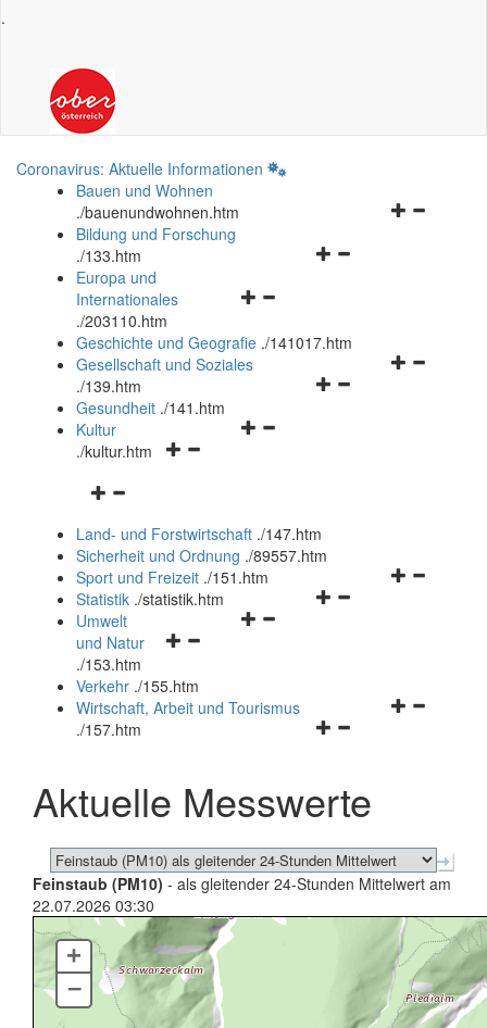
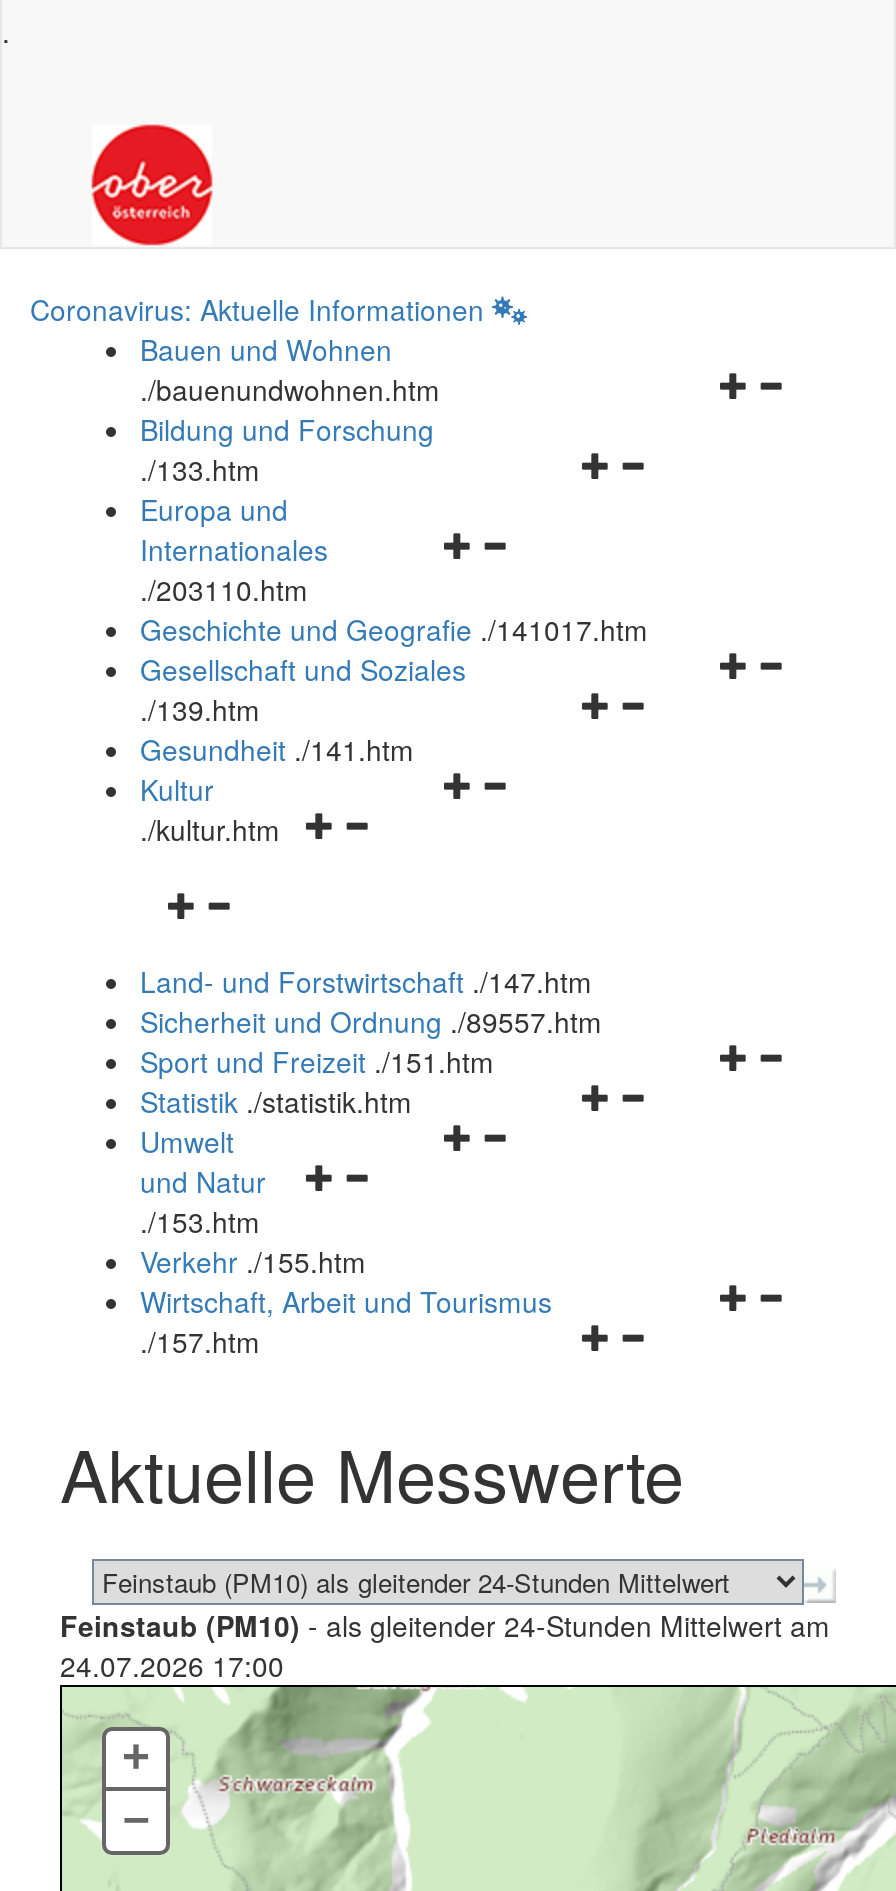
[33,894,154,916] 22.07.2026 03:30 -> [60,1645,284,1685] 24.07.2026 17:00

